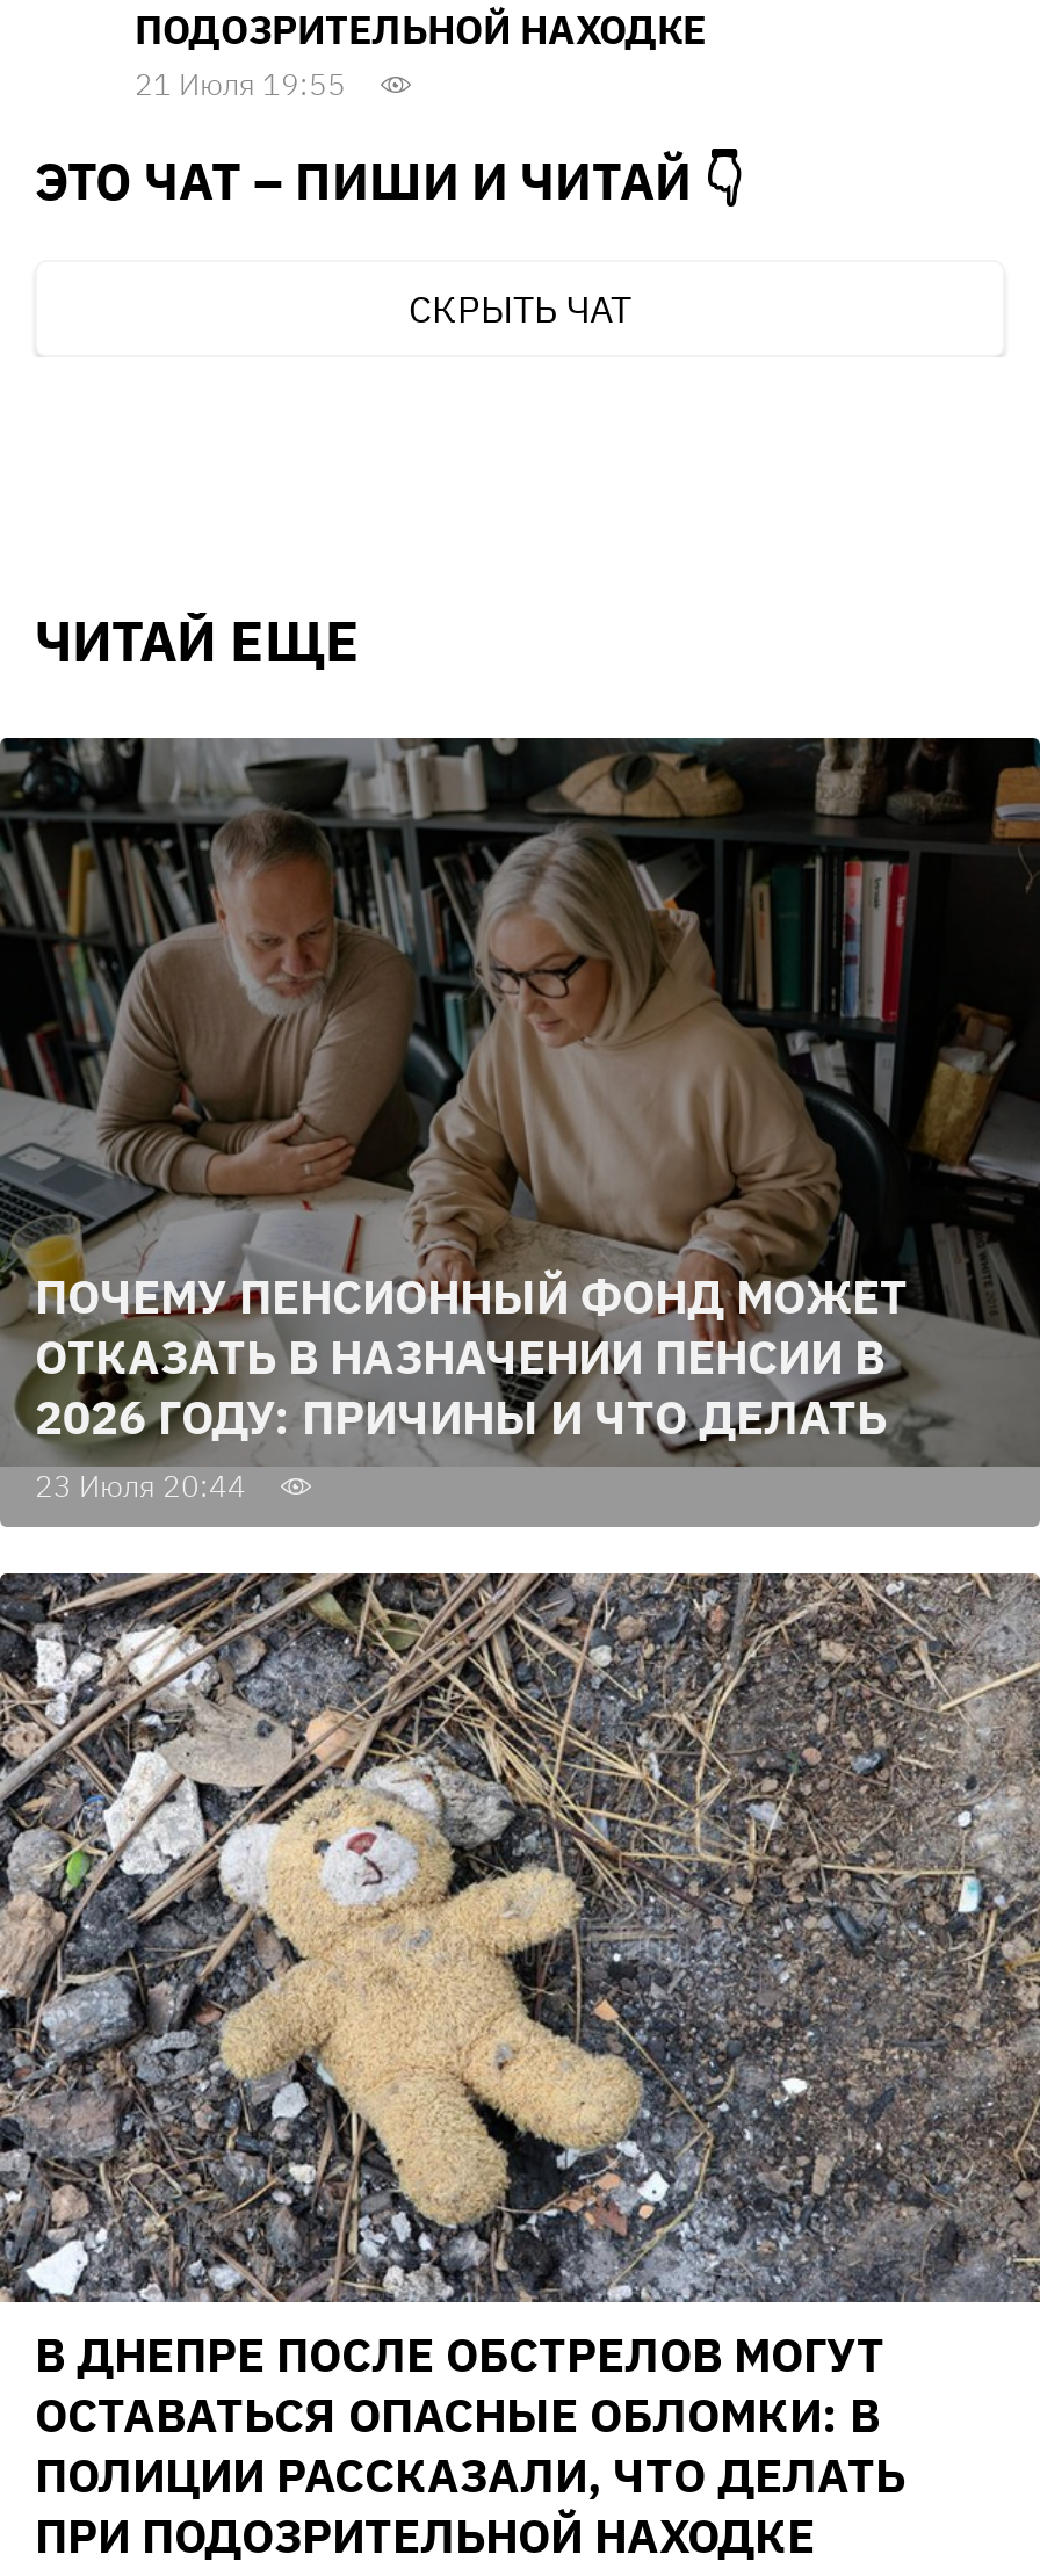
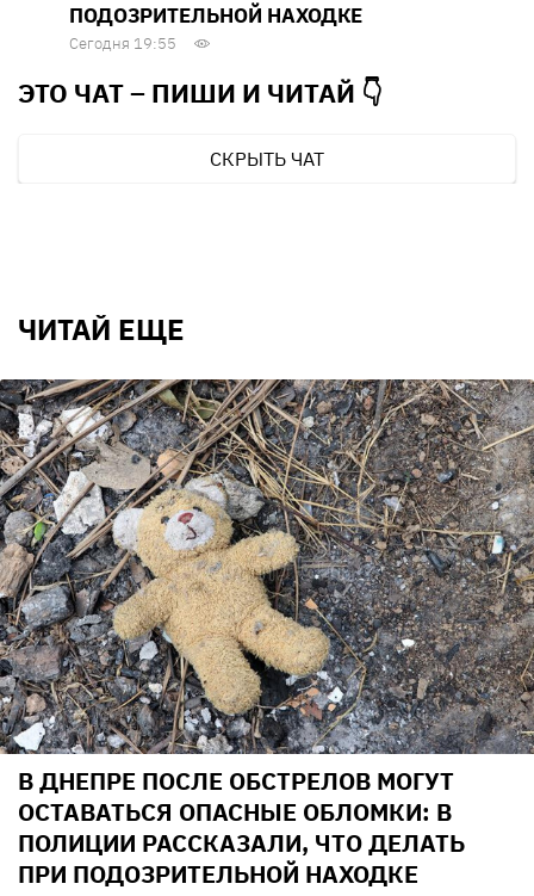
[135,66,346,105] 21 Июля 19:55 -> [69,34,176,54] Сегодня 19:55
[7,736,1033,1529] [image] | ПОЧЕМУ ПЕНСИОННЫЙ ФОНД МОЖЕТ | ОТКАЗАТЬ В НАЗНАЧЕНИИ ПЕНСИИ В | 2026 ГОДУ: ПРИЧИНЫ И ЧТО ДЕЛАТЬ | 23 Июля 20:44 -> none

